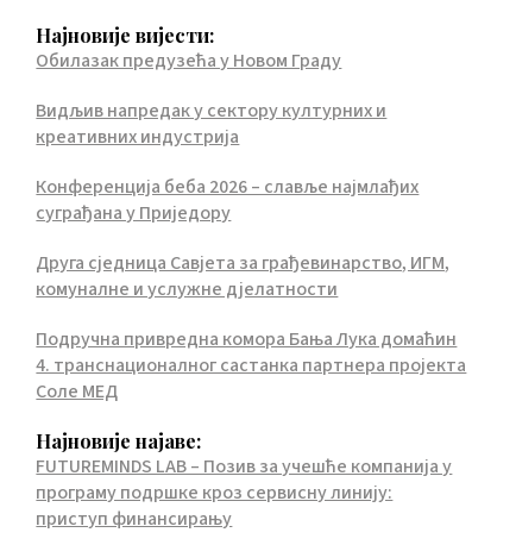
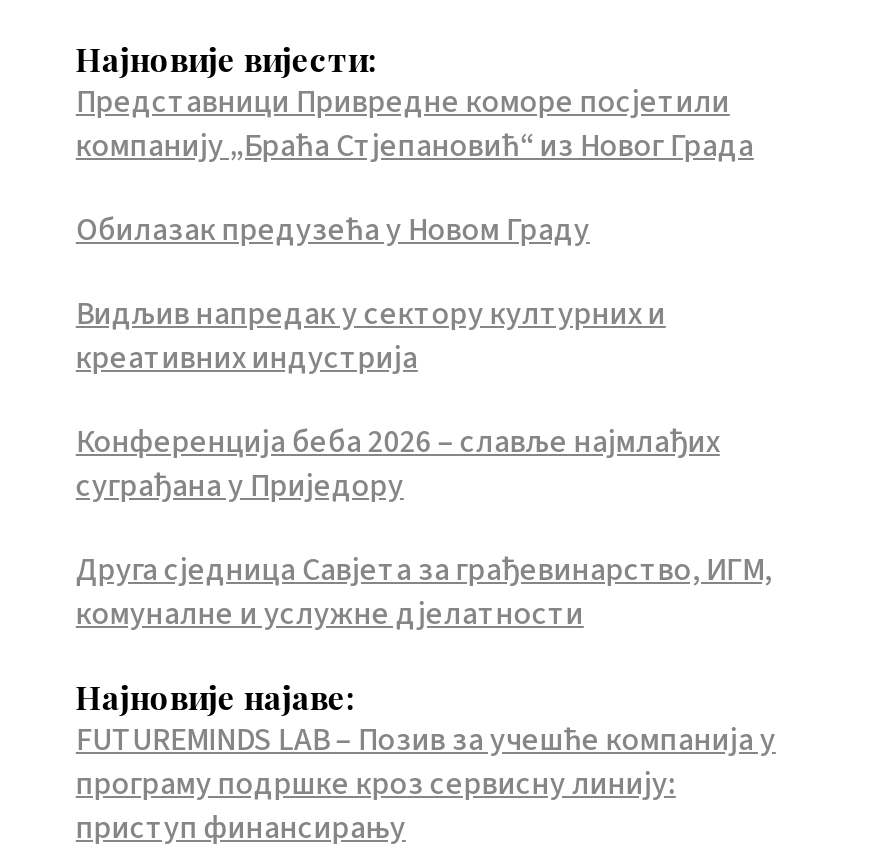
none -> [76,81,754,169] Представници Привредне коморе посјетили | компанију „Браћа Стјепановић“ из Новог Града
moved [36,48,450,303] -> [76,209,772,637]: Обилазак предузећа у Новом Граду | Видљив напредак у сектору културних и | креативних индустрија | Конференција беба 2026 – славље најмлађих | суграђана у Приједору | Друга сједница Савјета за грађевинарство, ИГМ, | комуналне и услужне дјелатности
[36,327,467,405] Подручна привредна комора Бања Лука домаћин | 4. транснационалног састанка партнера пројекта | Соле МЕД -> none

